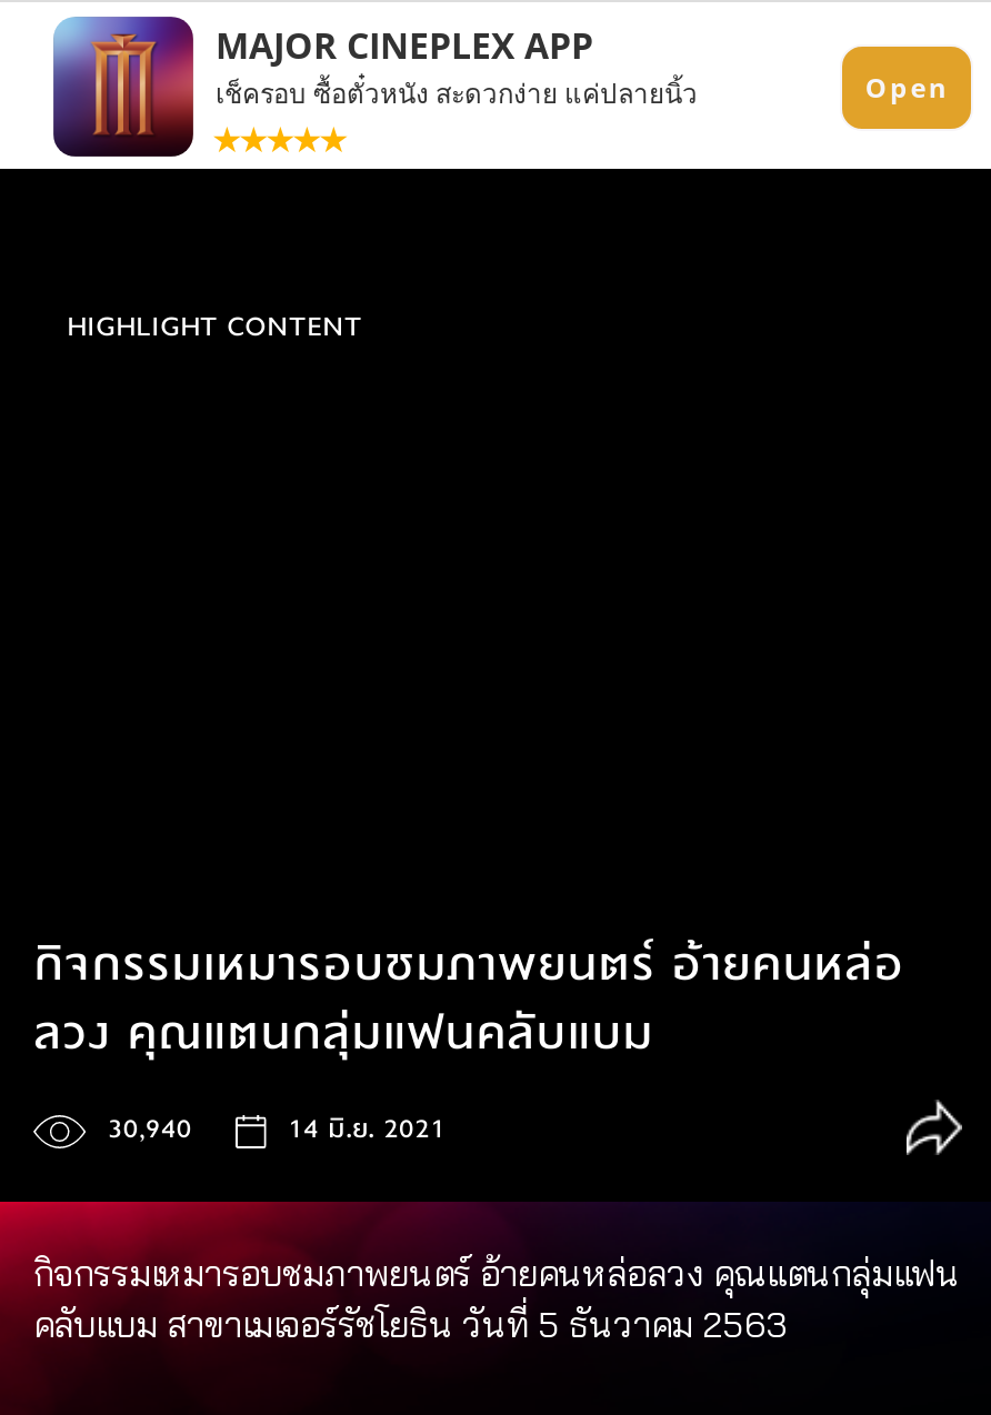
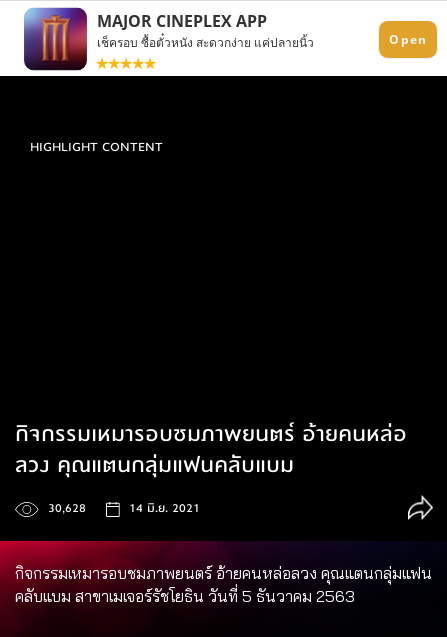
[98,1108,192,1148] 30,940 -> [44,499,86,517] 30,628

